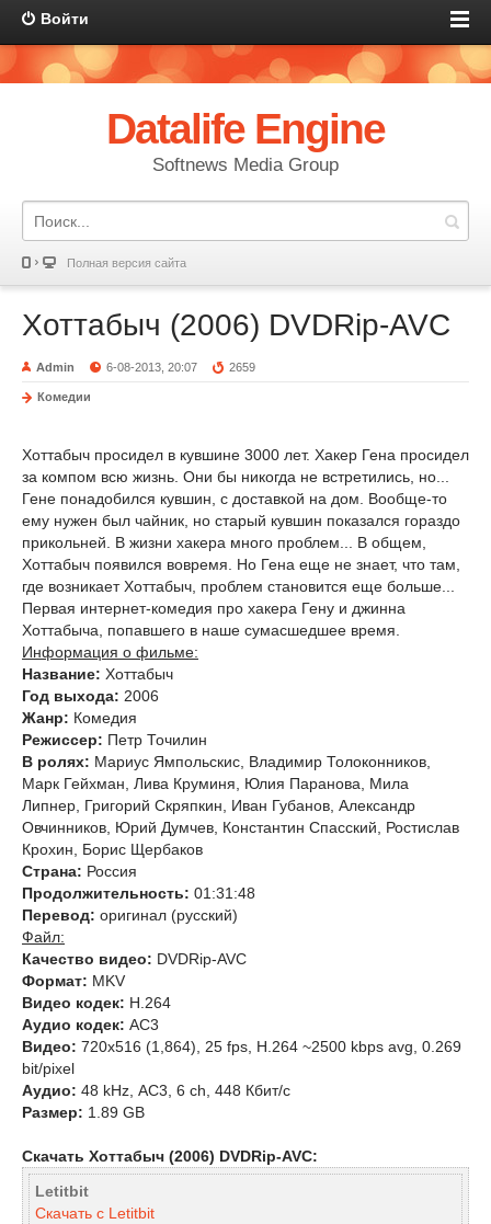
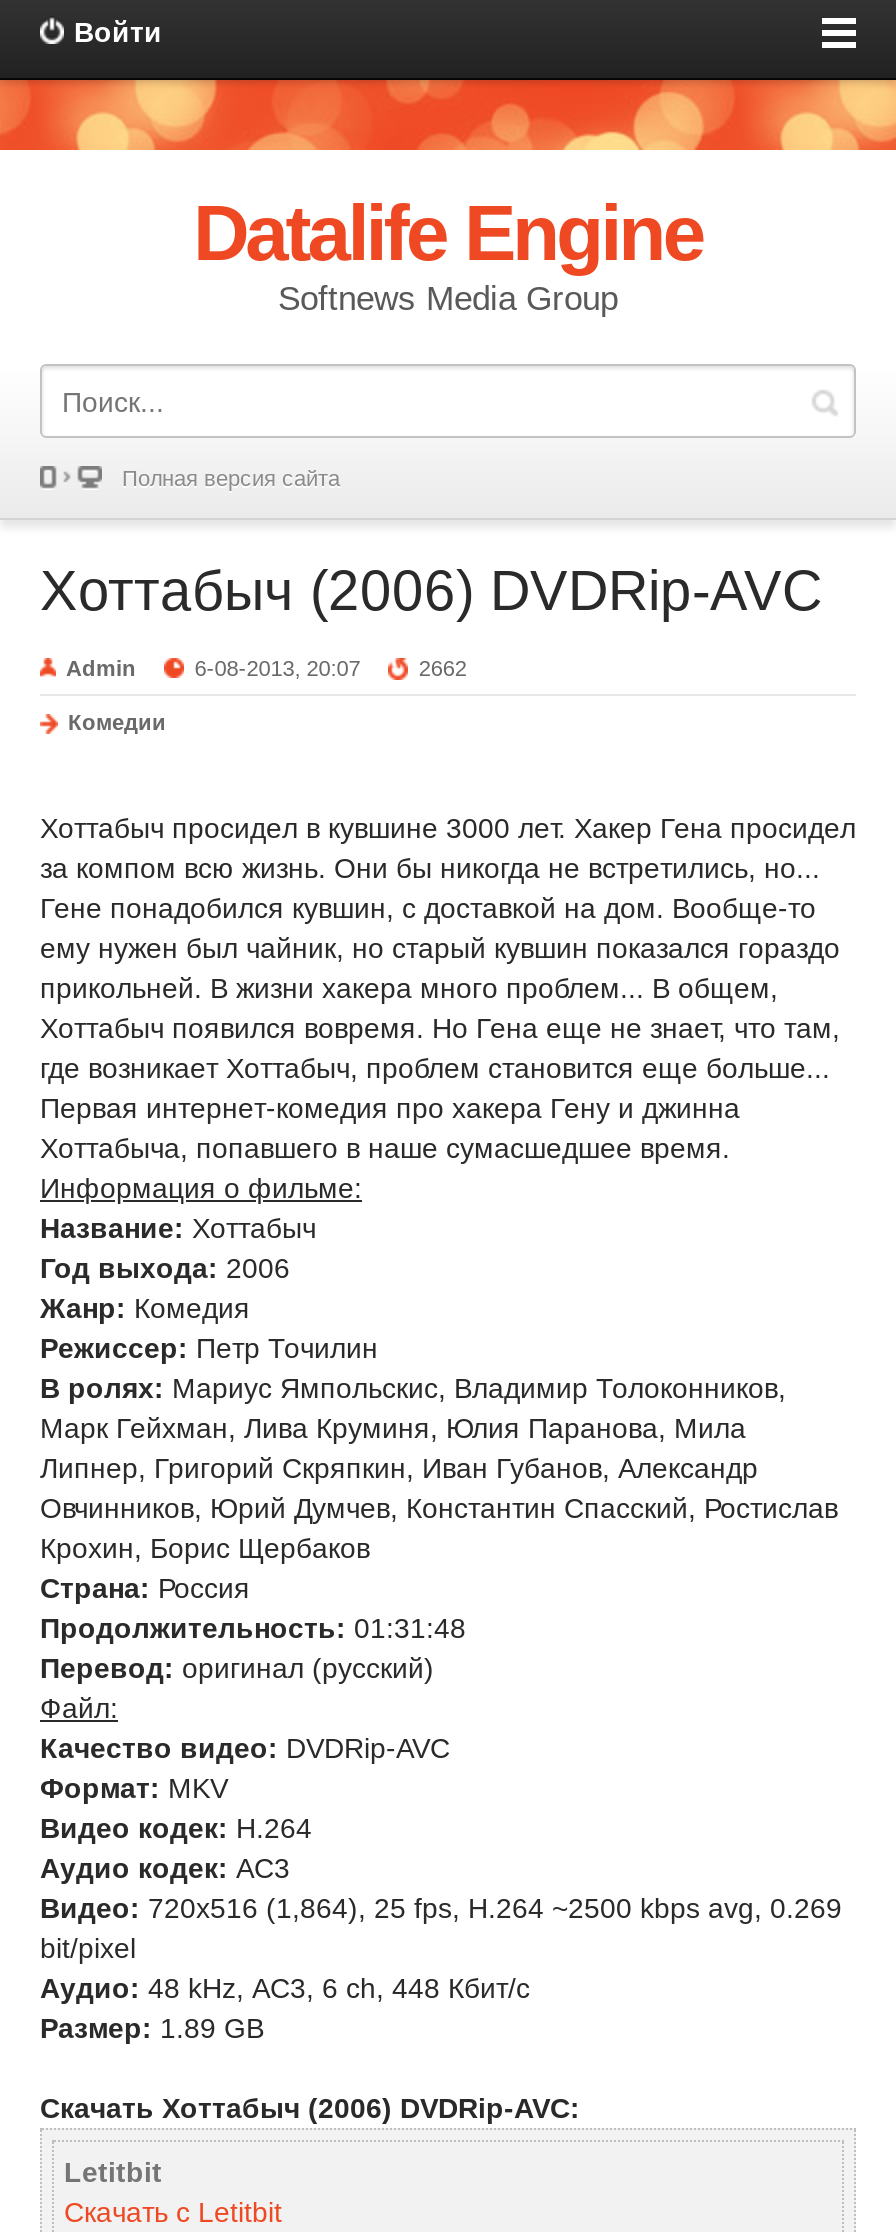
[229,361,256,374] 2659 -> [419,656,467,680] 2662

